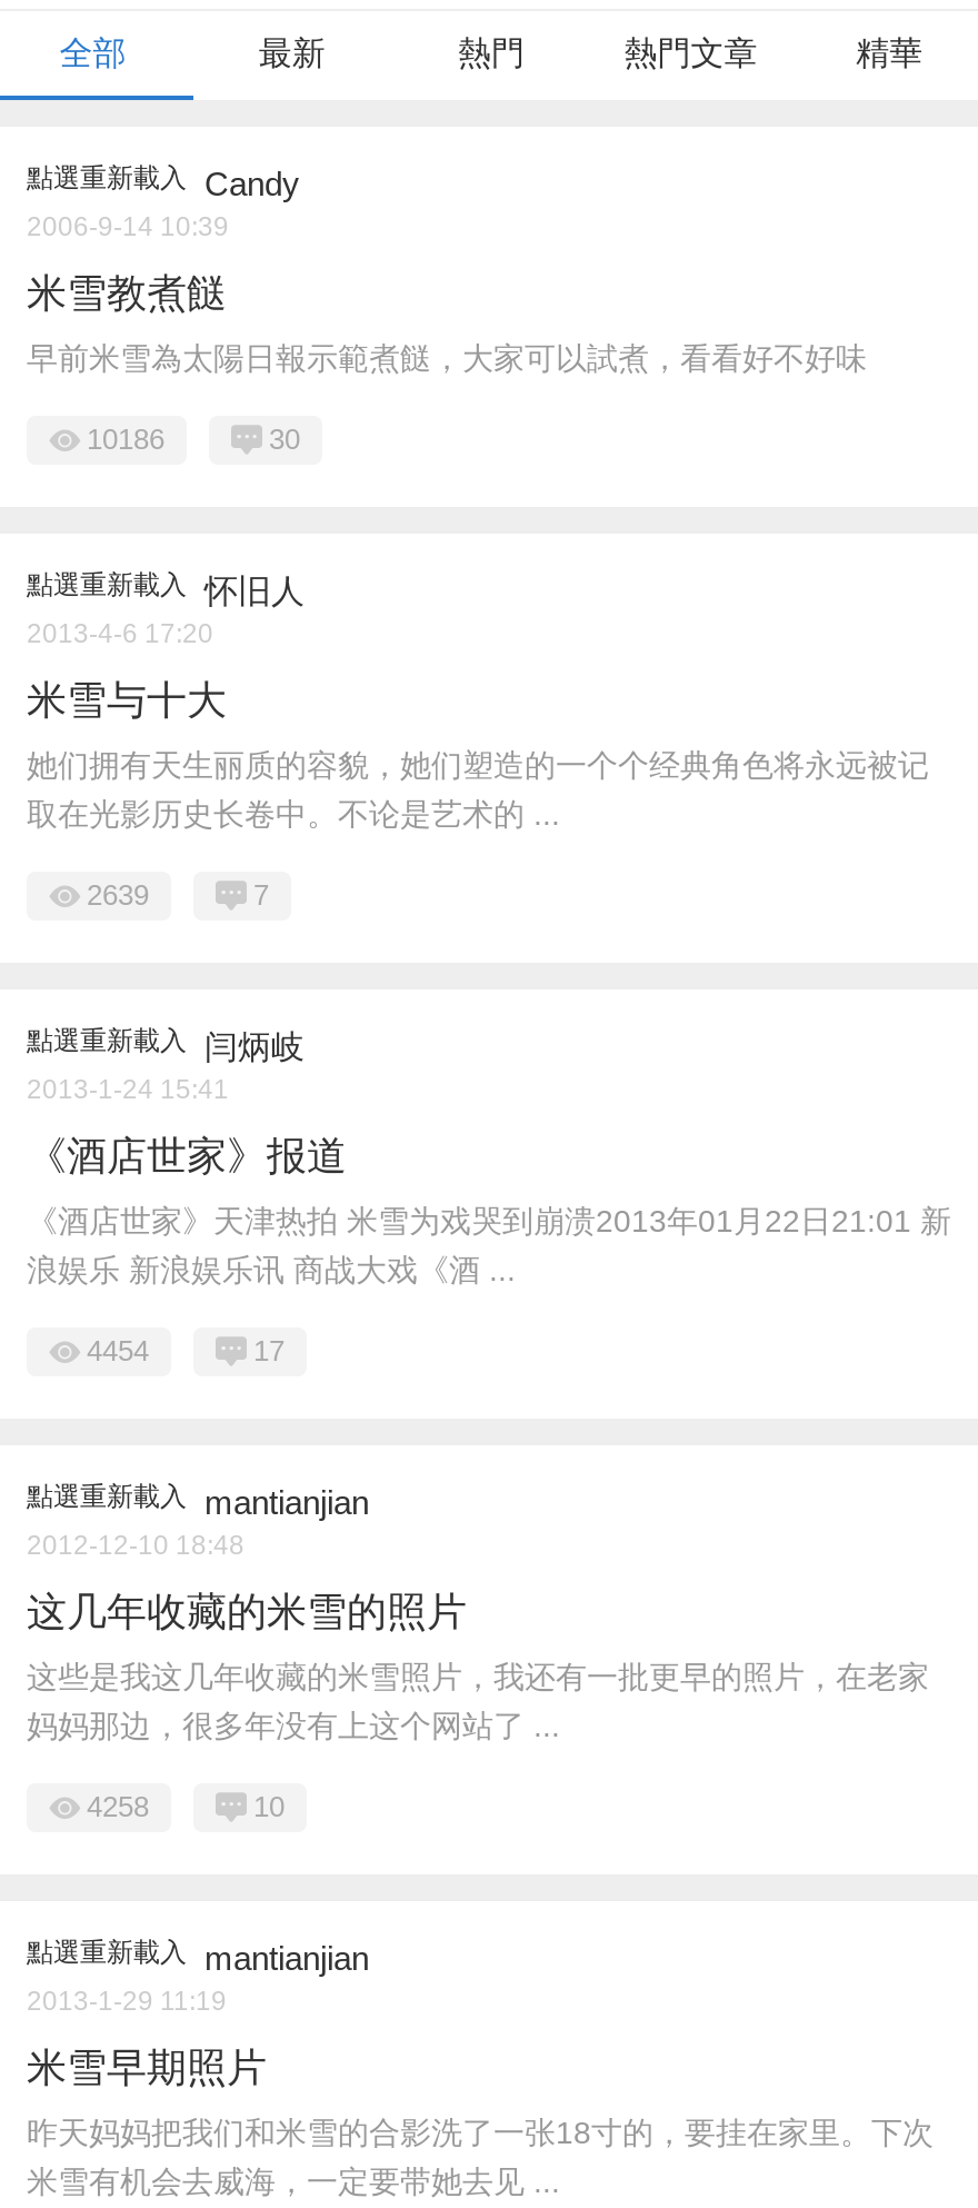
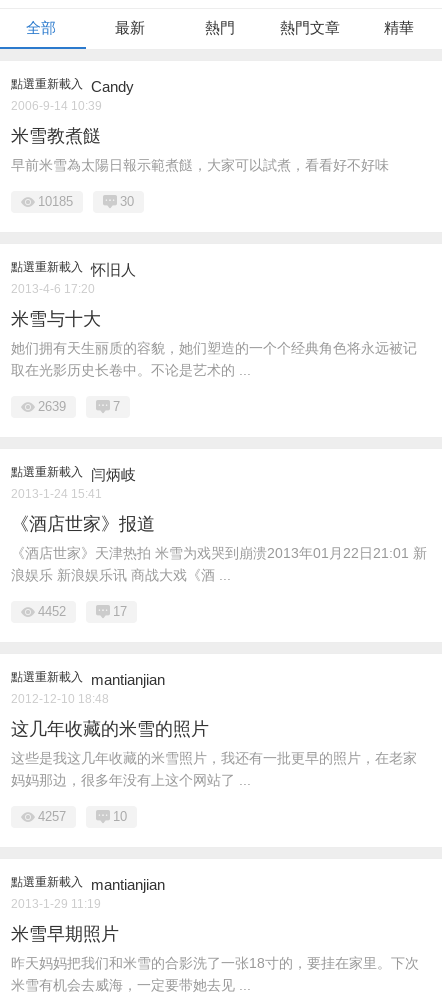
[87,422,164,456] 10186 -> [38,194,73,209] 10185
[87,1334,149,1367] 4454 -> [38,604,66,619] 4452
[87,1790,149,1823] 4258 -> [38,809,66,824] 4257

